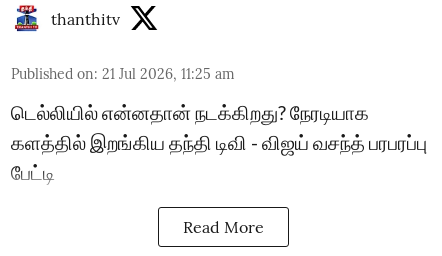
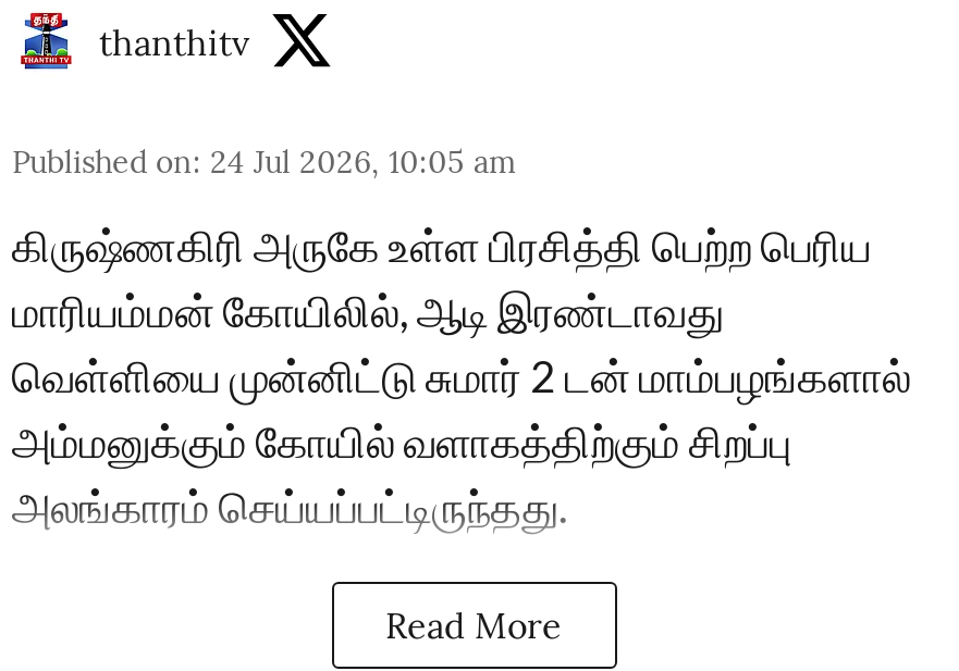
[11,65,235,83] Published on: 21 Jul 2026, 11:25 am -> [12,142,517,182] Published on: 24 Jul 2026, 10:05 am
[11,100,427,184] டெல்லியில் என்னதான் நடக்கிறது? நேரடியாக | களத்தில் இறங்கிய தந்தி டிவி - விஜய் வசந்த் பரபரப்பு | பேட்டி -> [12,219,911,532] கிருஷ்ணகிரி அருகே உள்ள பிரசித்தி பெற்ற பெரிய | மாரியம்மன் கோயிலில், ஆடி இரண்டாவது | வெள்ளியை முன்னிட்டு சுமார் 2 டன் மாம்பழங்களால் | அம்மனுக்கும் கோயில் வளாகத்திற்கும் சிறப்பு | அலங்காரம் செய்யப்பட்டிருந்தது.

